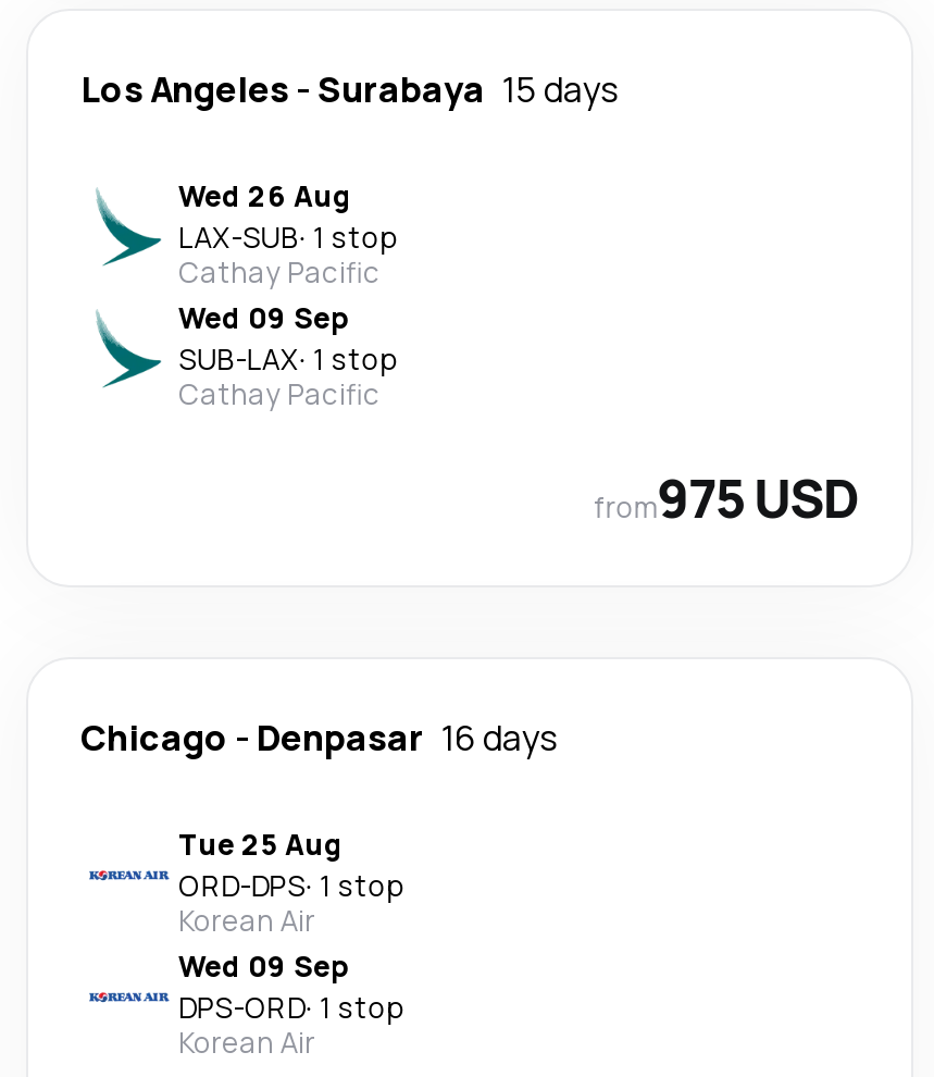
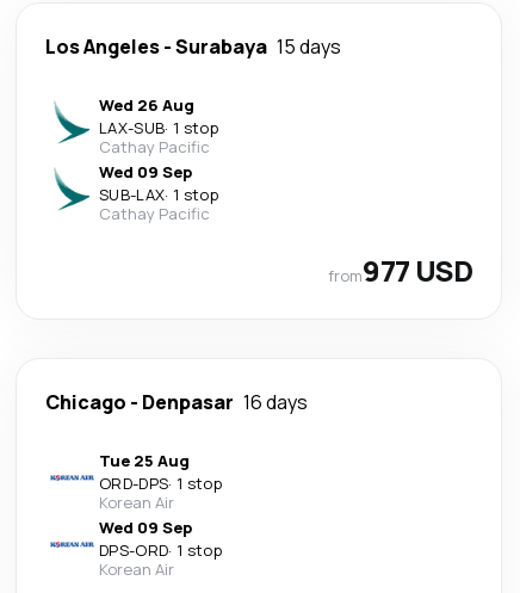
[594,461,859,532] from975 USD -> [328,250,472,290] from977 USD

